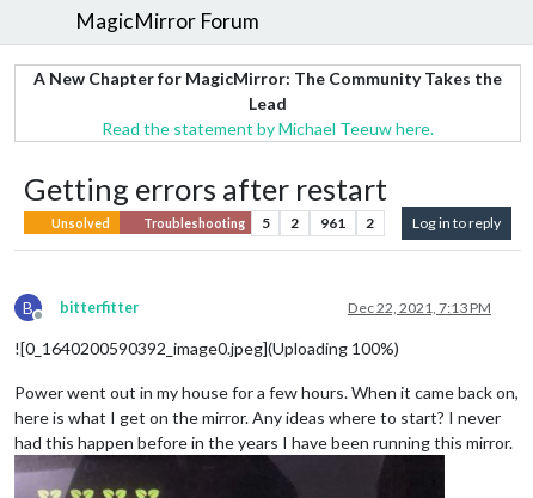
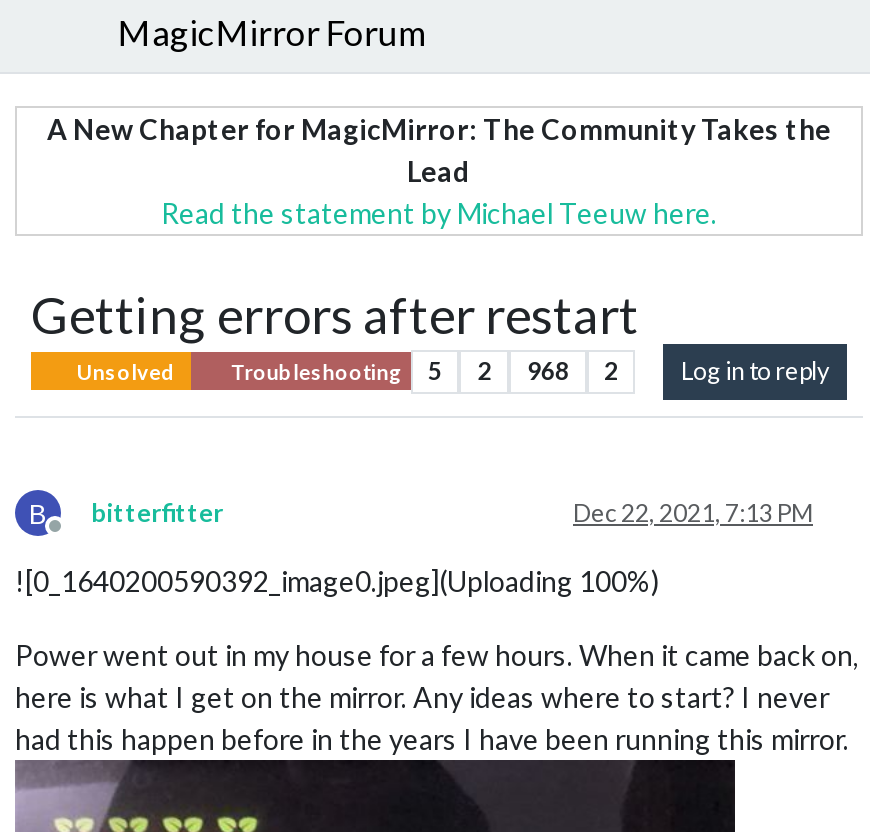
[141,214,375,231] Troubleshooting 5 2 961 2 -> [227,356,618,386] Troubleshooting 5 2 968 2

